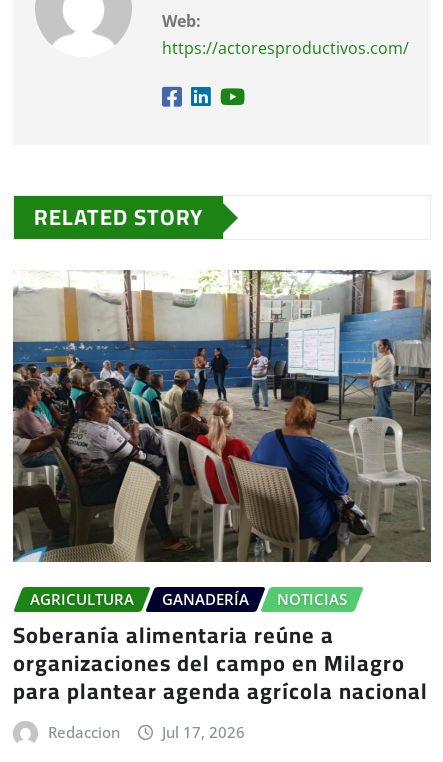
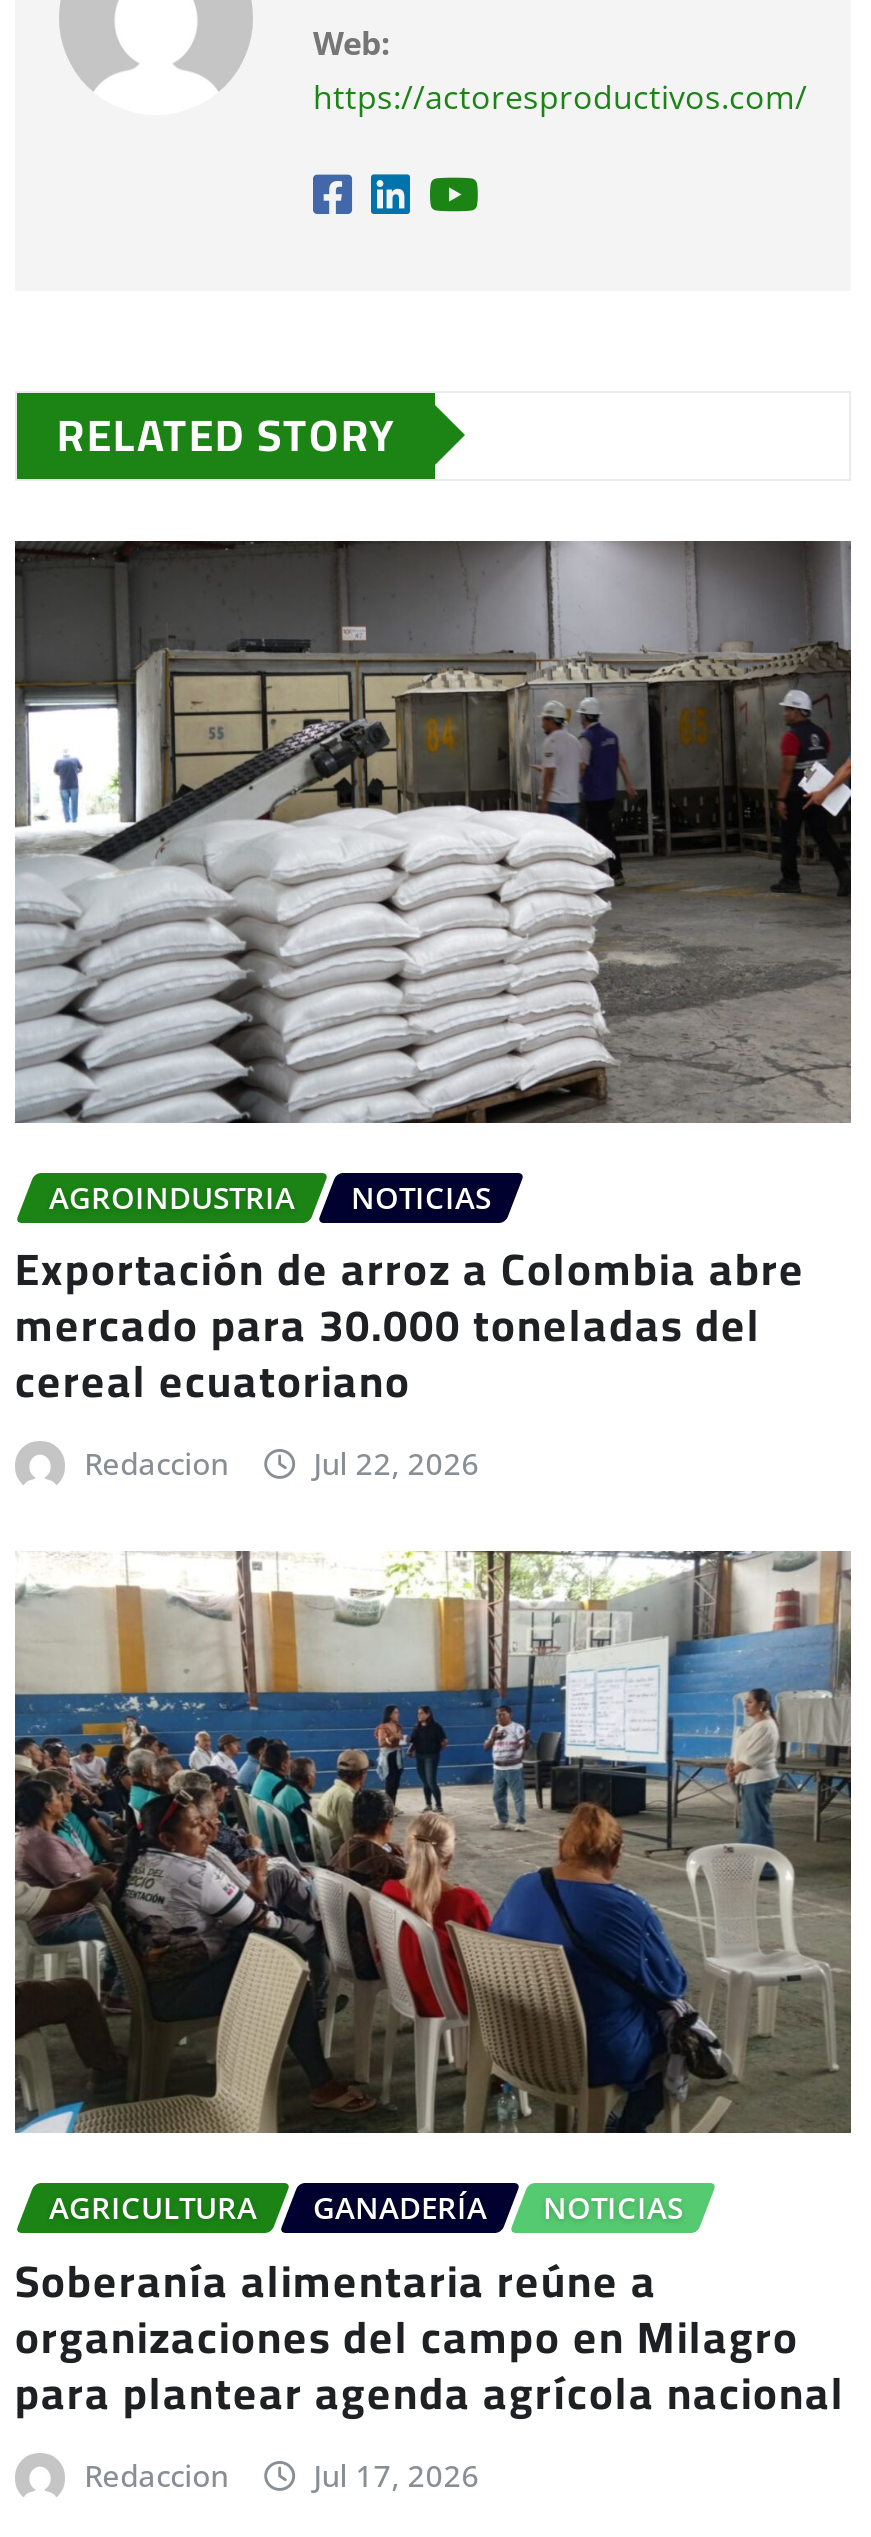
none -> [13,540,851,1484] [image] | AGROINDUSTRIA | NOTICIAS | Exportación de arroz a Colombia abre | mercado para 30.000 toneladas del | cereal ecuatoriano | Redaccion | Jul 22, 2026

